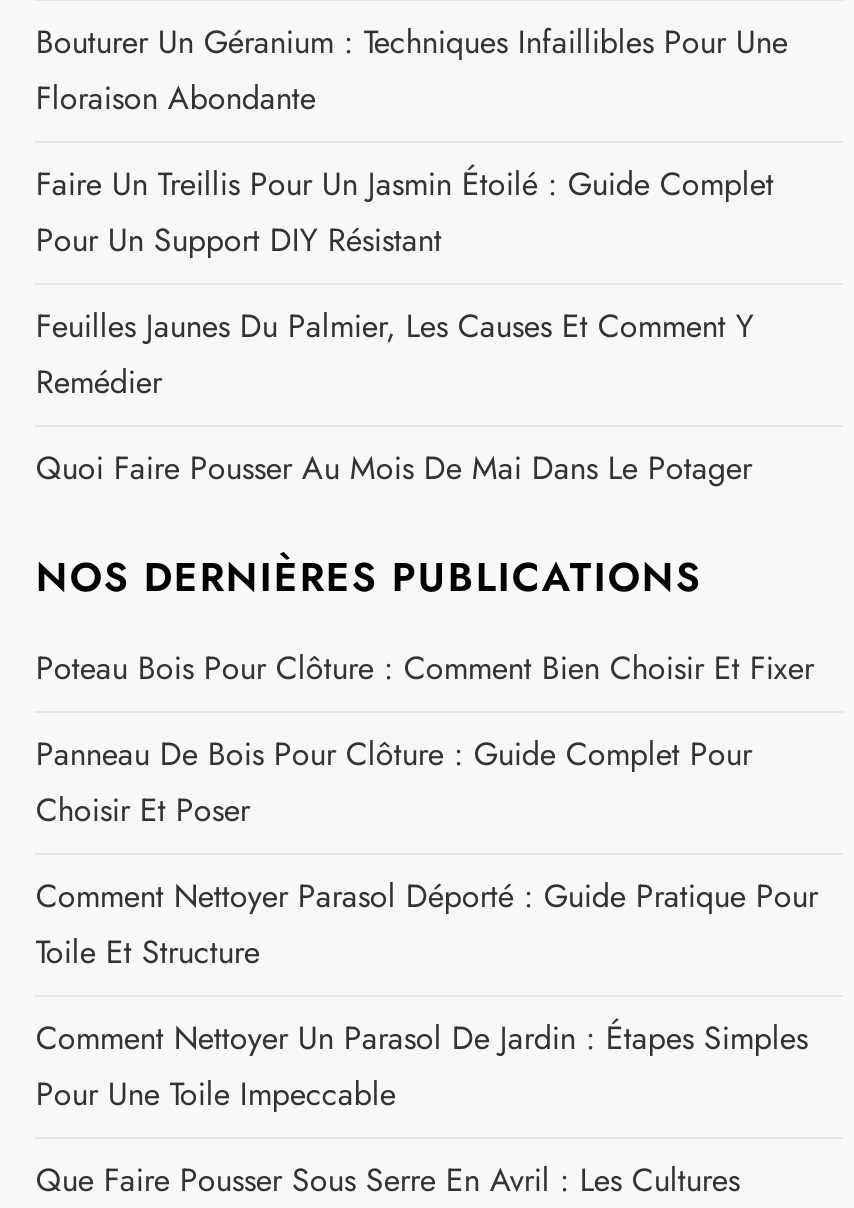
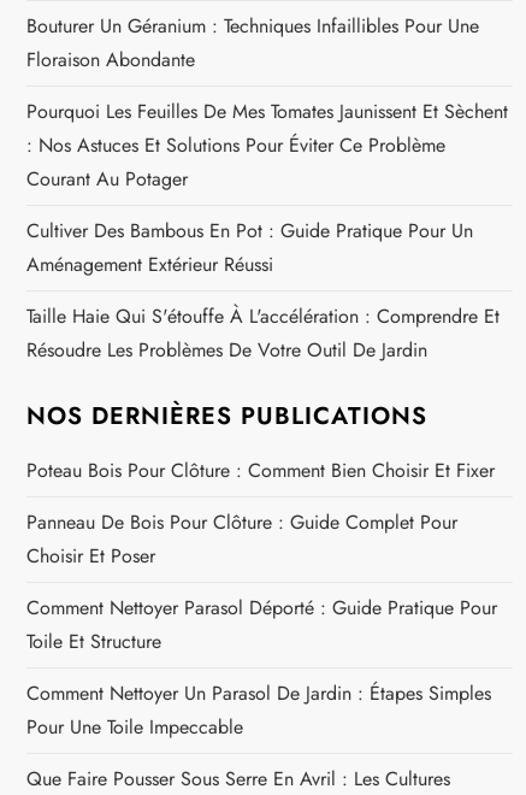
[36,162,774,264] Faire Un Treillis Pour Un Jasmin Étoilé : Guide Complet | Pour Un Support DIY Résistant -> [27,98,508,193] Pourquoi Les Feuilles De Mes Tomates Jaunissent Et Sèchent | : Nos Astuces Et Solutions Pour Éviter Ce Problème | Courant Au Potager
[36,304,754,406] Feuilles Jaunes Du Palmier, Les Causes Et Comment Y | Remédier -> [27,217,474,278] Cultiver Des Bambous En Pot : Guide Pratique Pour Un | Aménagement Extérieur Réussi
[36,446,752,492] Quoi Faire Pousser Au Mois De Mai Dans Le Potager -> [27,302,500,364] Taille Haie Qui S'étouffe À L'accélération : Comprendre Et | Résoudre Les Problèmes De Votre Outil De Jardin

